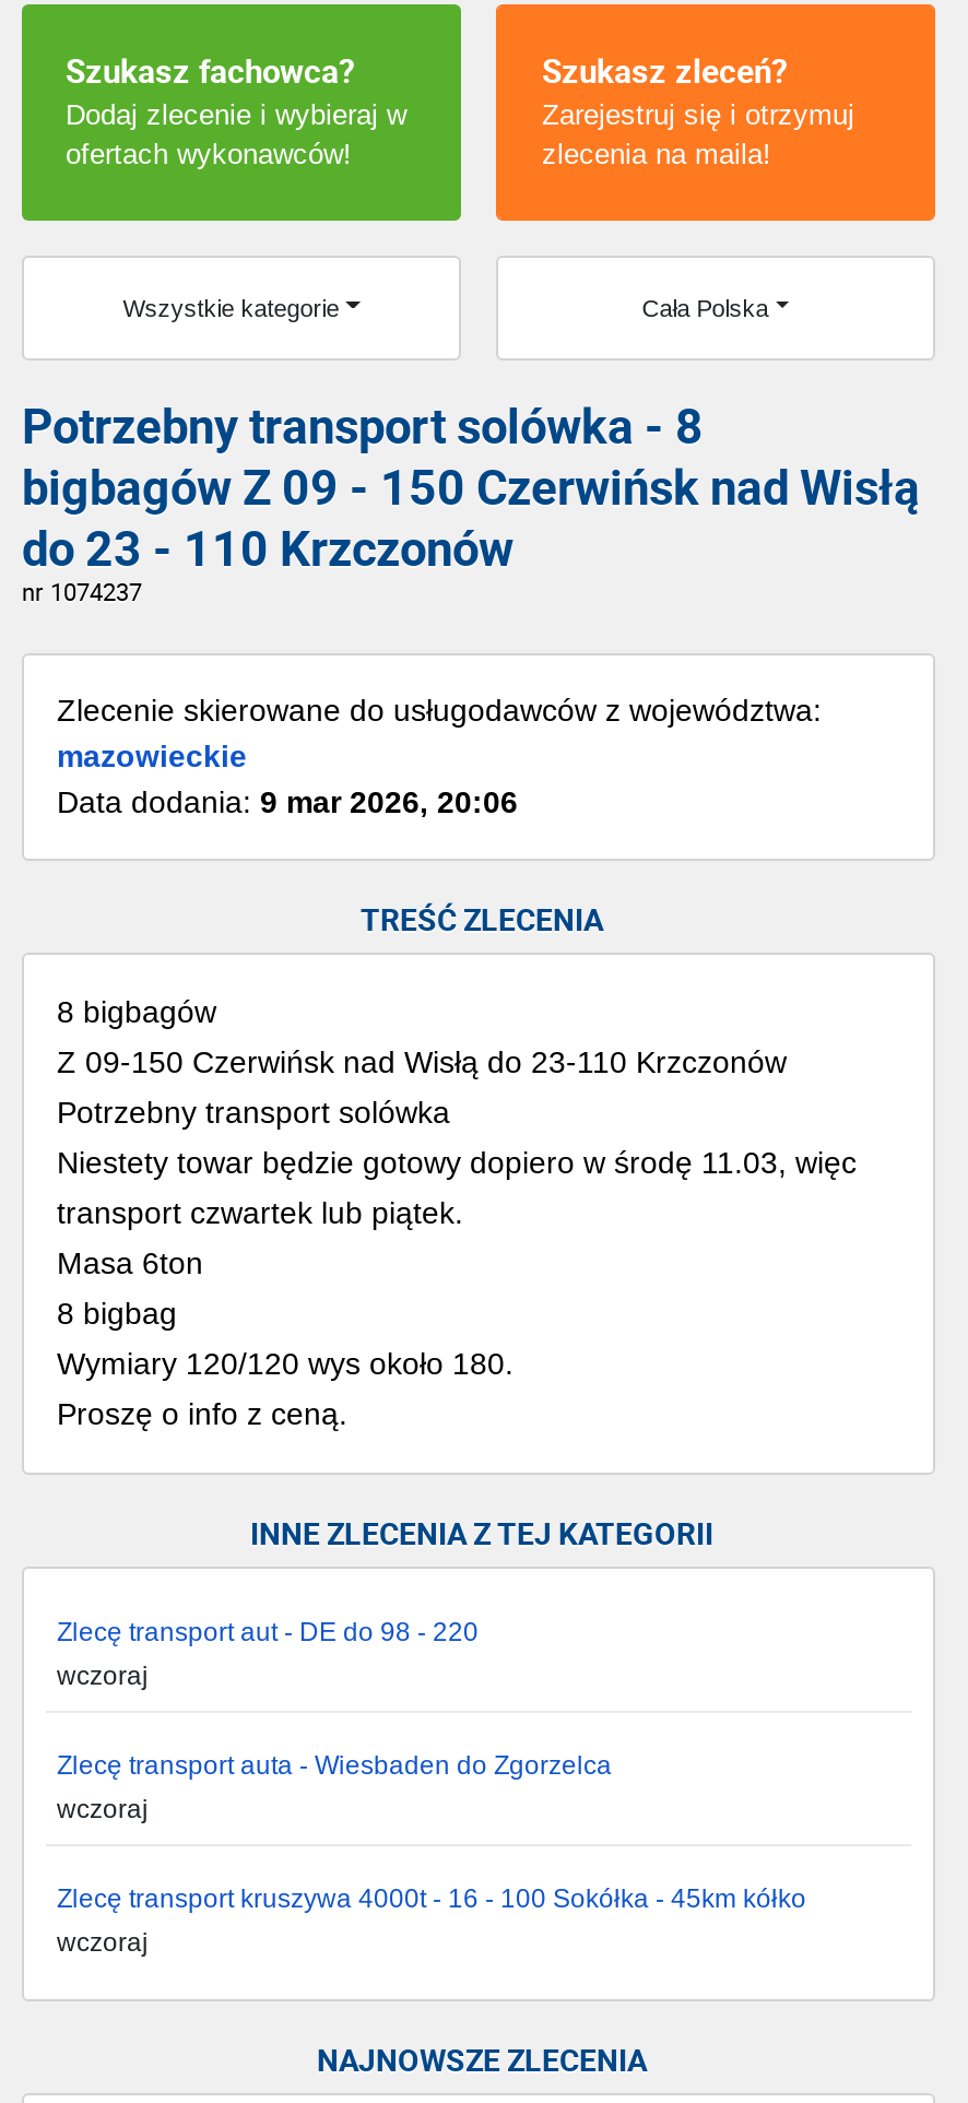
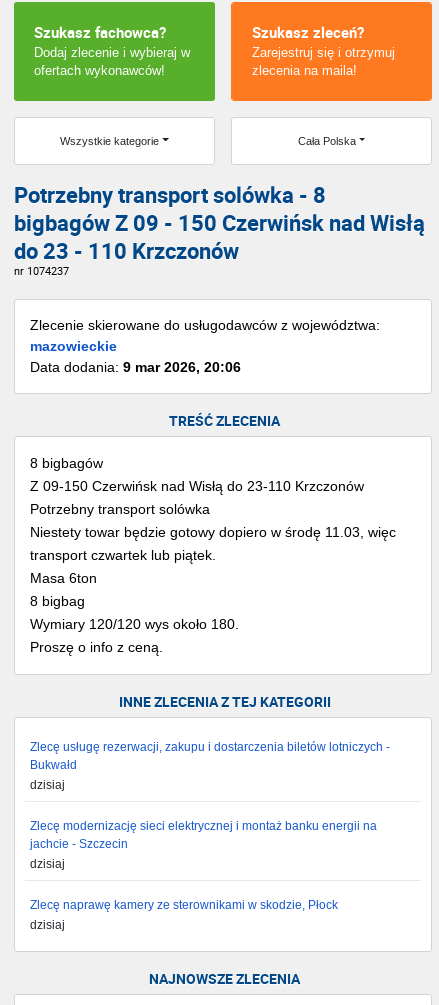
[57,1617,479,1691] Zlecę transport aut - DE do 98 - 220 | wczoraj -> [30,740,390,792] Zlecę usługę rezerwacji, zakupu i dostarczenia biletów lotniczych - | Bukwałd | dzisiaj
[57,1750,612,1824] Zlecę transport auta - Wiesbaden do Zgorzelca | wczoraj -> [30,819,377,871] Zlecę modernizację sieci elektrycznej i montaż banku energii na | jachcie - Szczecin | dzisiaj
[57,1883,806,1958] Zlecę transport kruszywa 4000t - 16 - 100 Sokółka - 45km kółko | wczoraj -> [30,898,338,932] Zlecę naprawę kamery ze sterownikami w skodzie, Płock | dzisiaj

